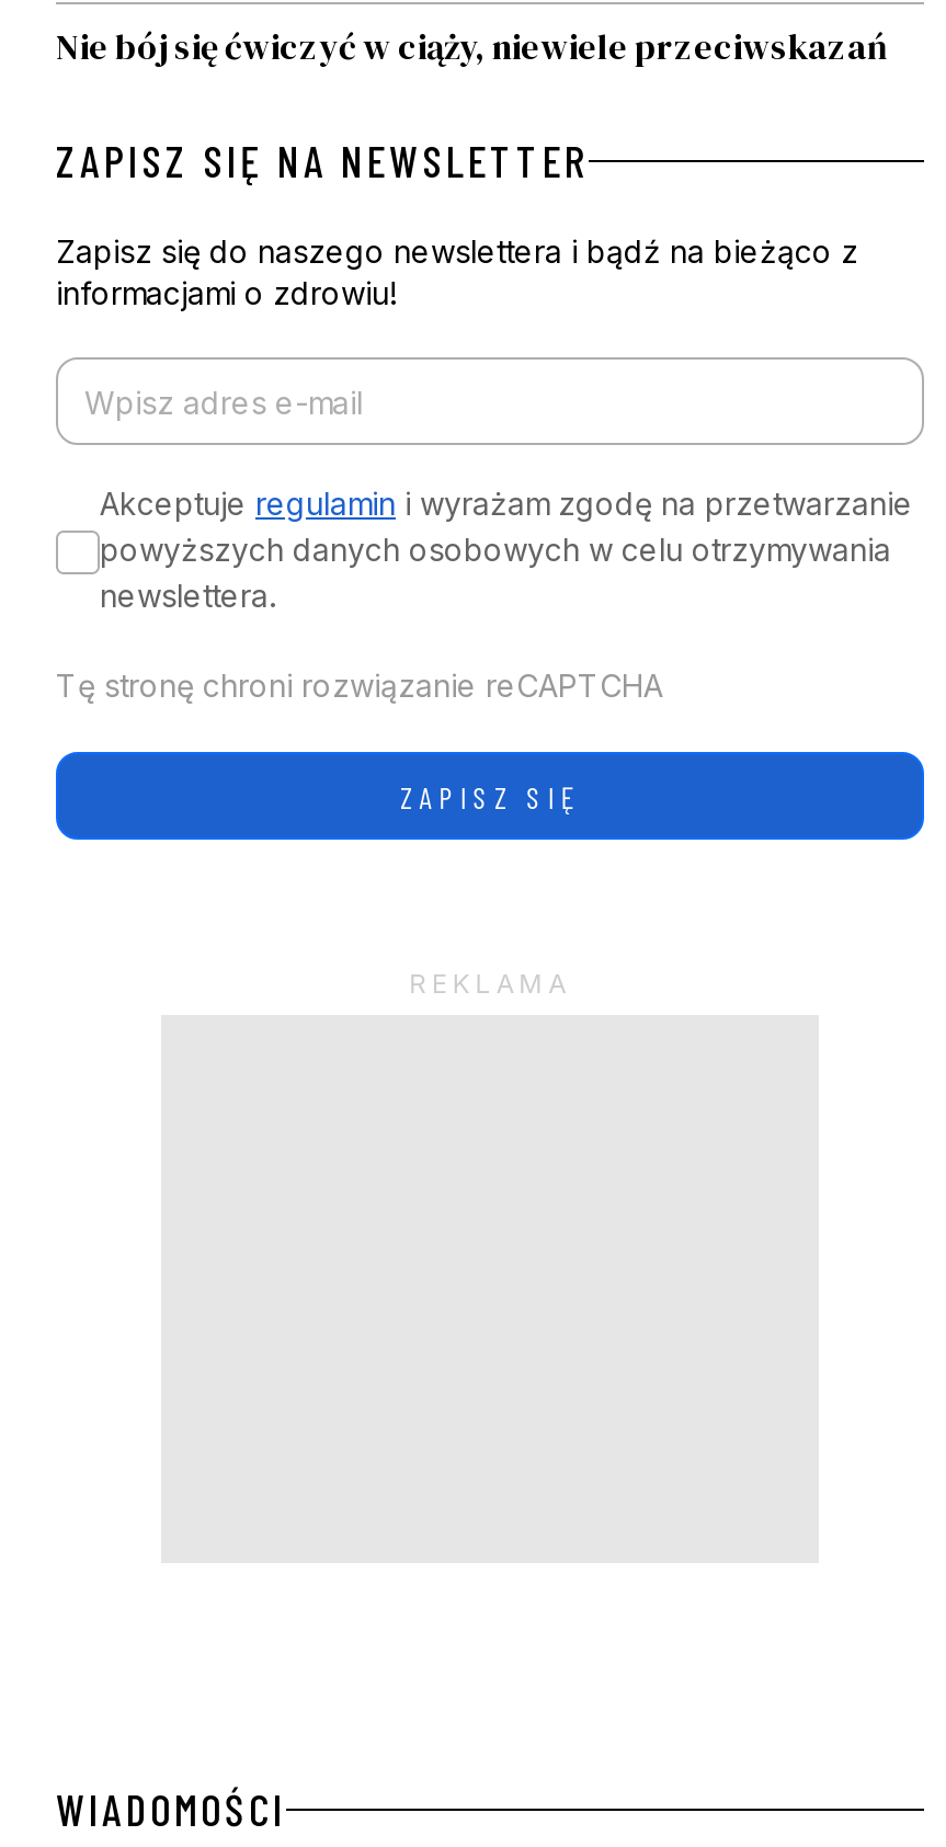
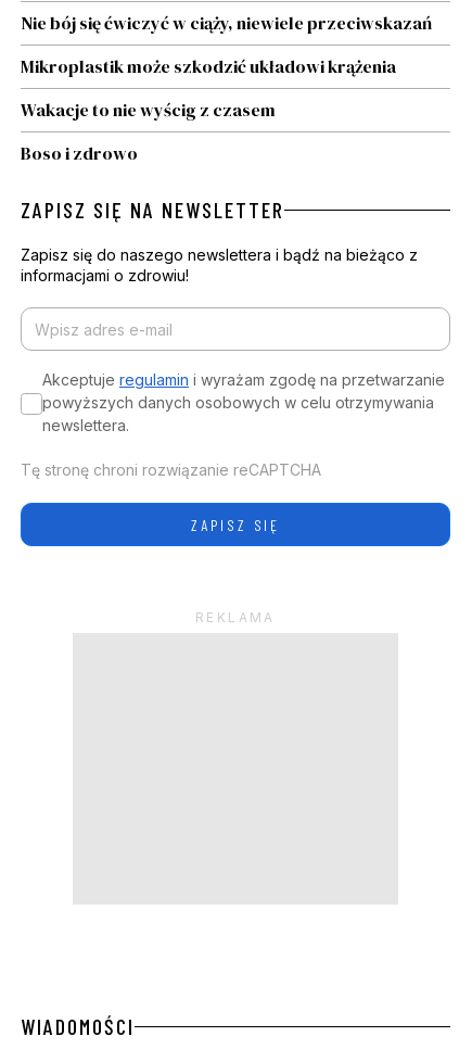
none -> [21,54,396,165] Mikroplastik może szkodzić układowi krążenia | Wakacje to nie wyścig z czasem | Boso i zdrowo

